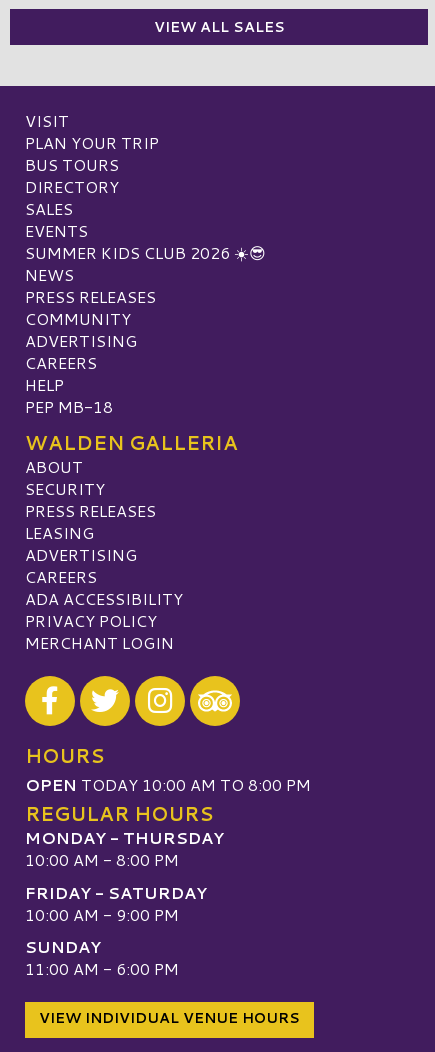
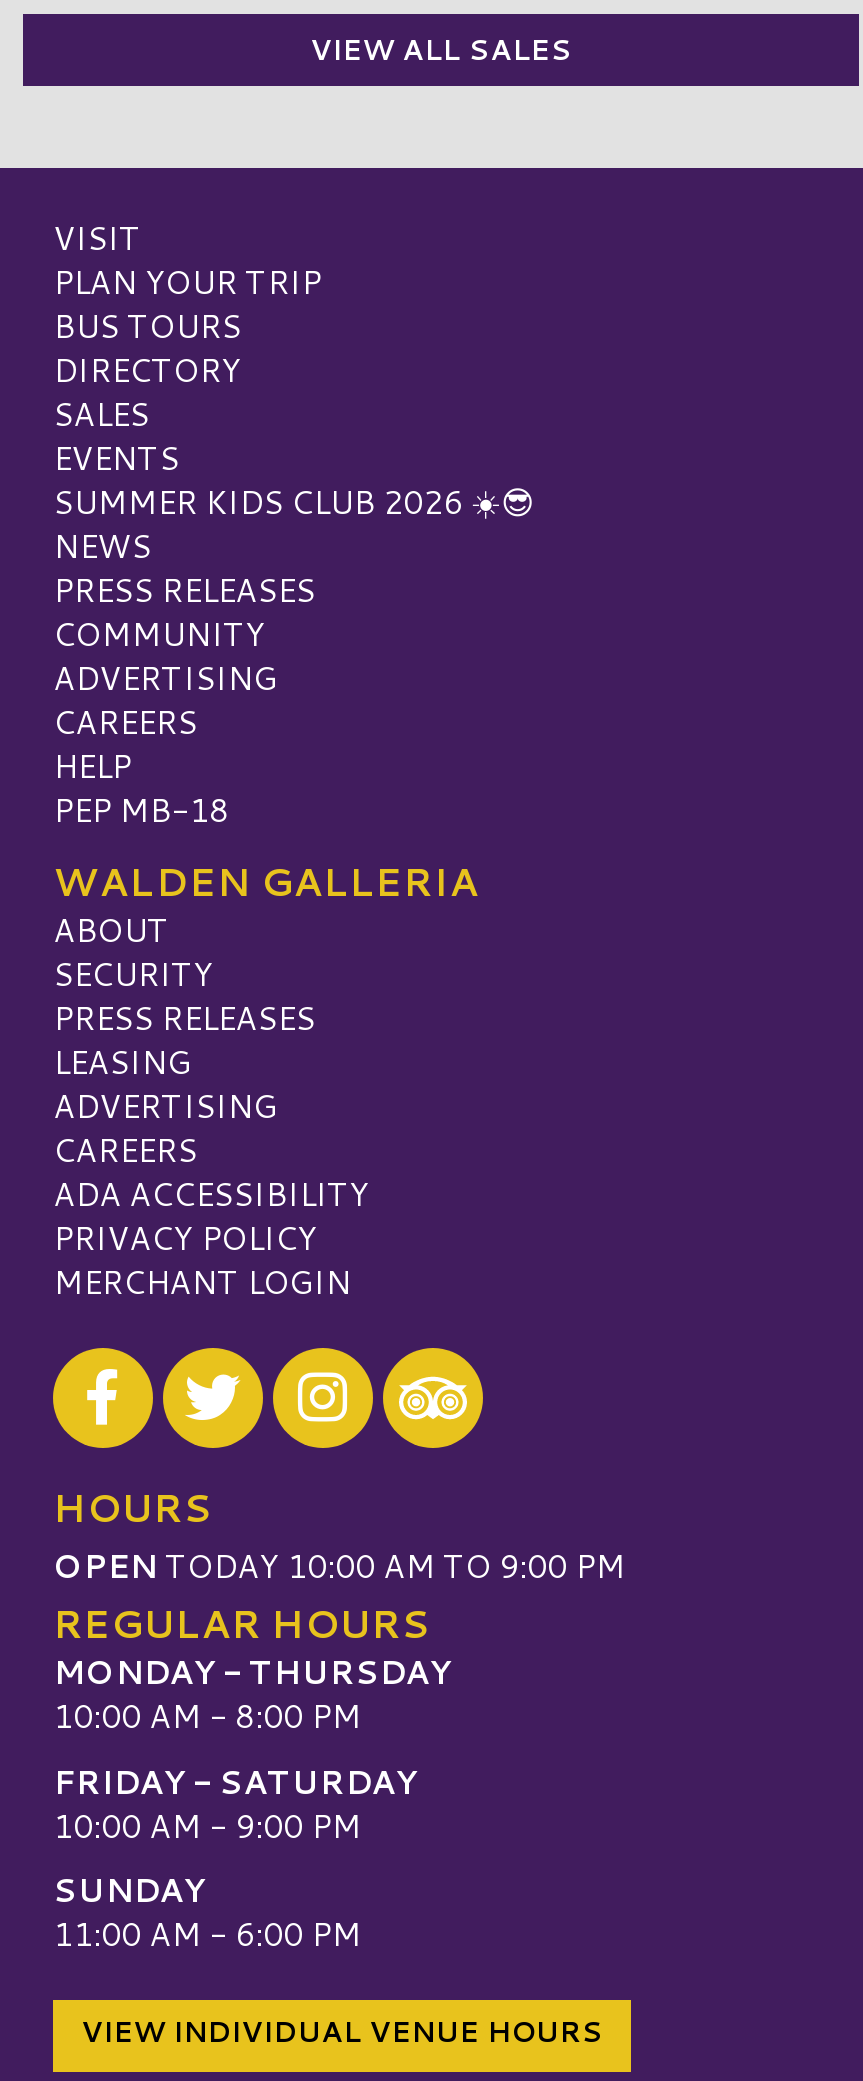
[25,773,311,796] OPEN TODAY 10:00 AM TO 8:00 PM -> [53,1543,625,1589] OPEN TODAY 10:00 AM TO 9:00 PM

